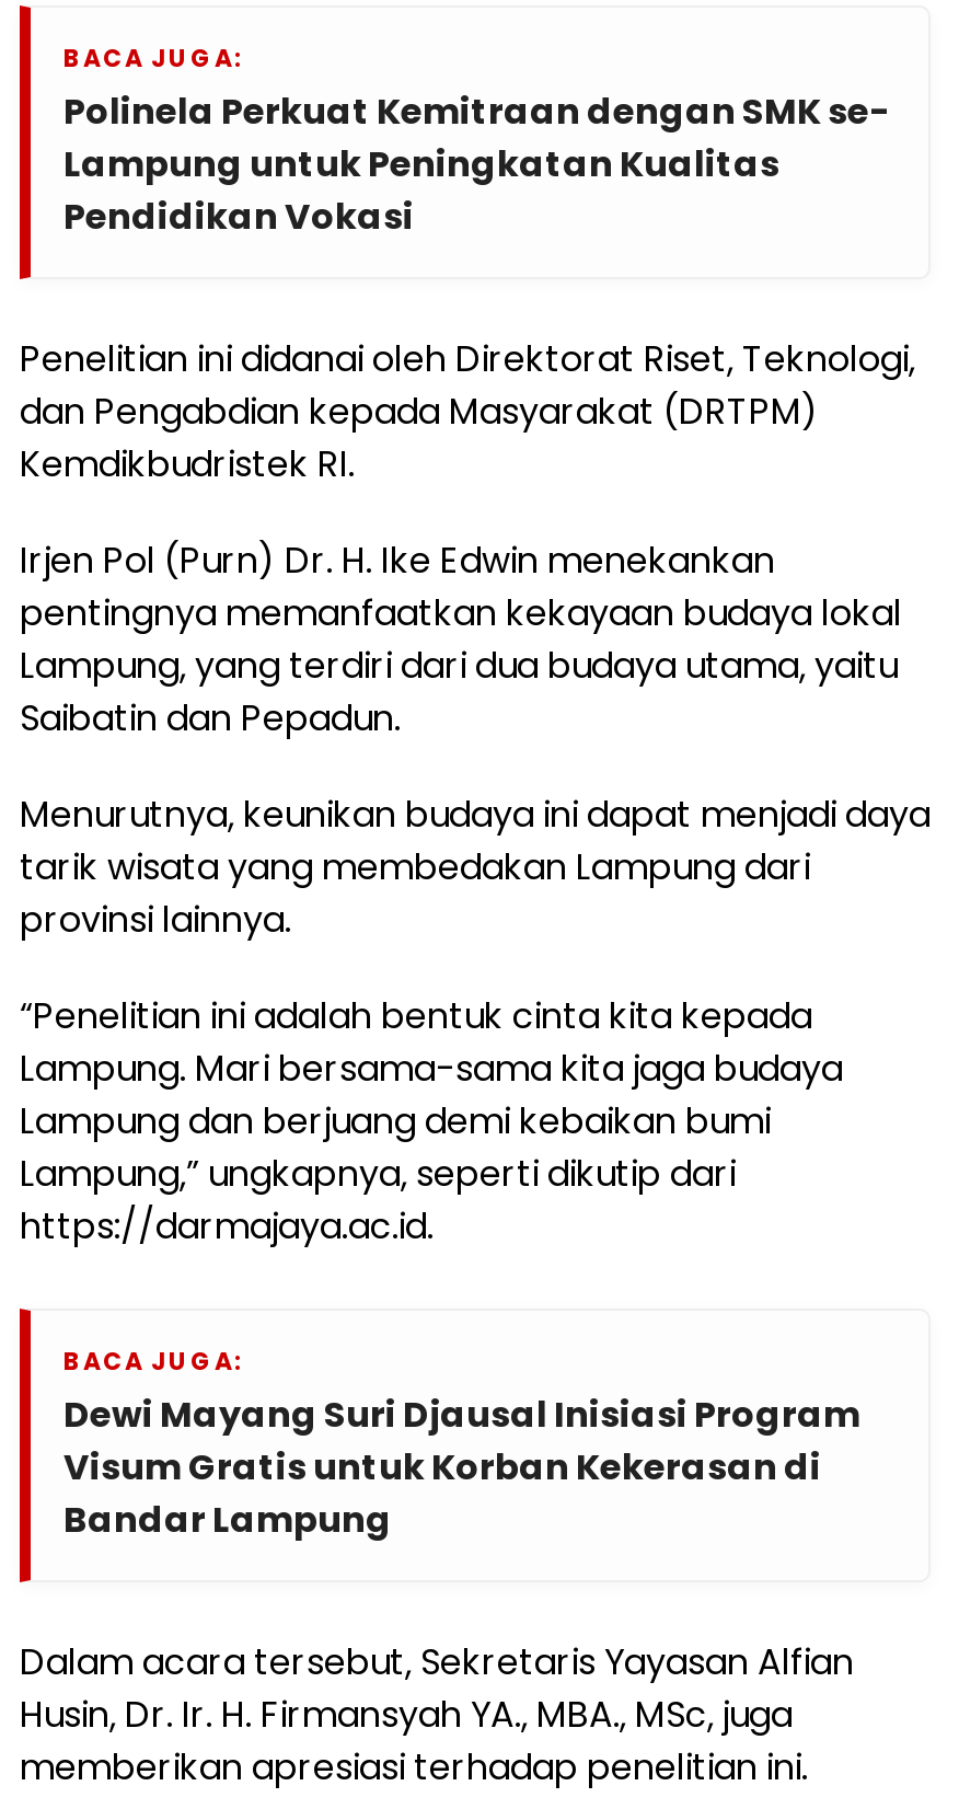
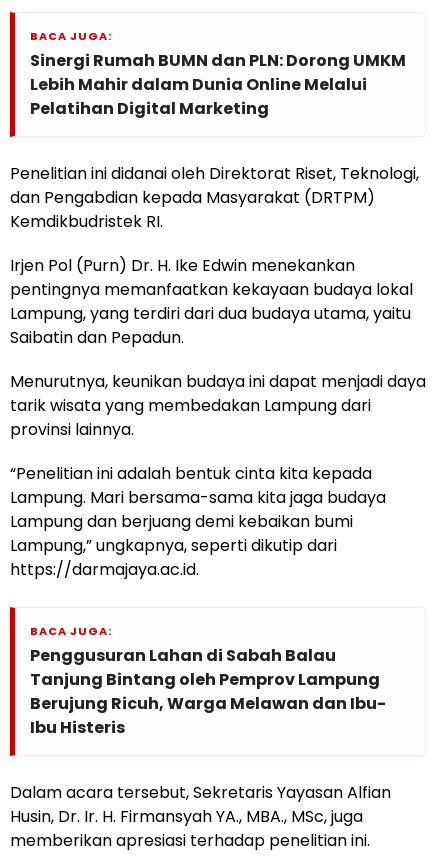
[63,87,889,243] Polinela Perkuat Kemitraan dengan SMK se- | Lampung untuk Peningkatan Kualitas | Pendidikan Vokasi -> [30,49,406,120] Sinergi Rumah BUMN dan PLN: Dorong UMKM | Lebih Mahir dalam Dunia Online Melalui | Pelatihan Digital Marketing
[63,1390,860,1546] Dewi Mayang Suri Djausal Inisiasi Program | Visum Gratis untuk Korban Kekerasan di | Bandar Lampung -> [30,644,386,739] Penggusuran Lahan di Sabah Balau | Tanjung Bintang oleh Pemprov Lampung | Berujung Ricuh, Warga Melawan dan Ibu- | Ibu Histeris

